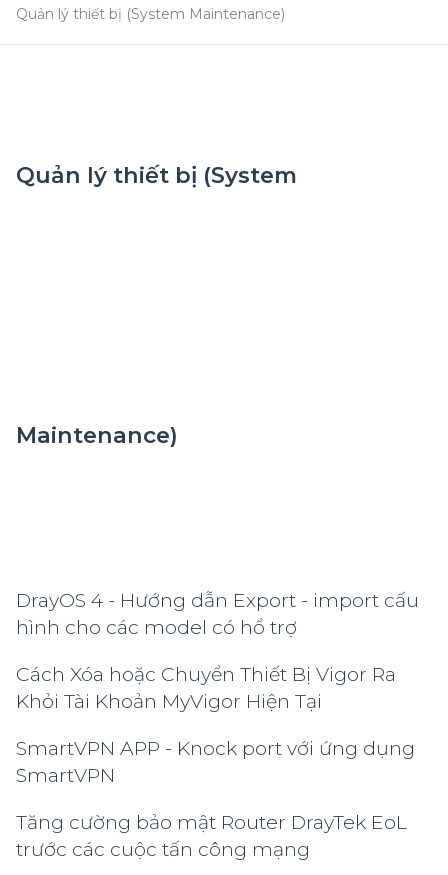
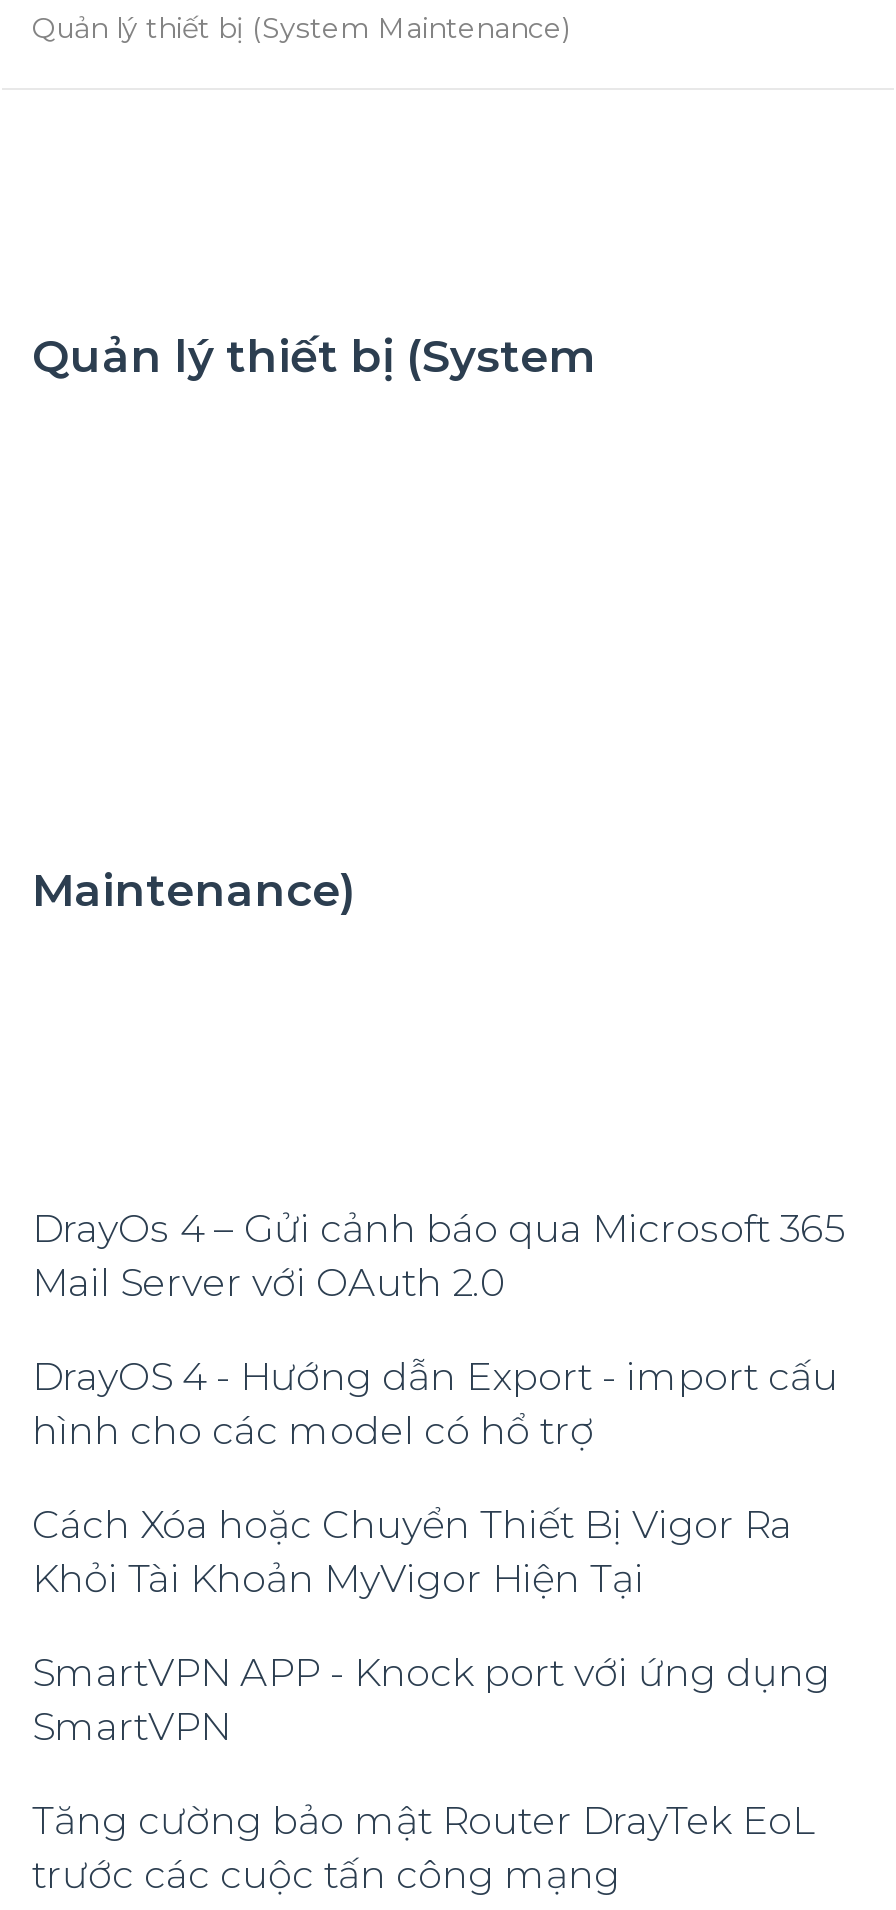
none -> [32,1204,846,1306] DrayOs 4 – Gửi cảnh báo qua Microsoft 365 | Mail Server với OAuth 2.0

